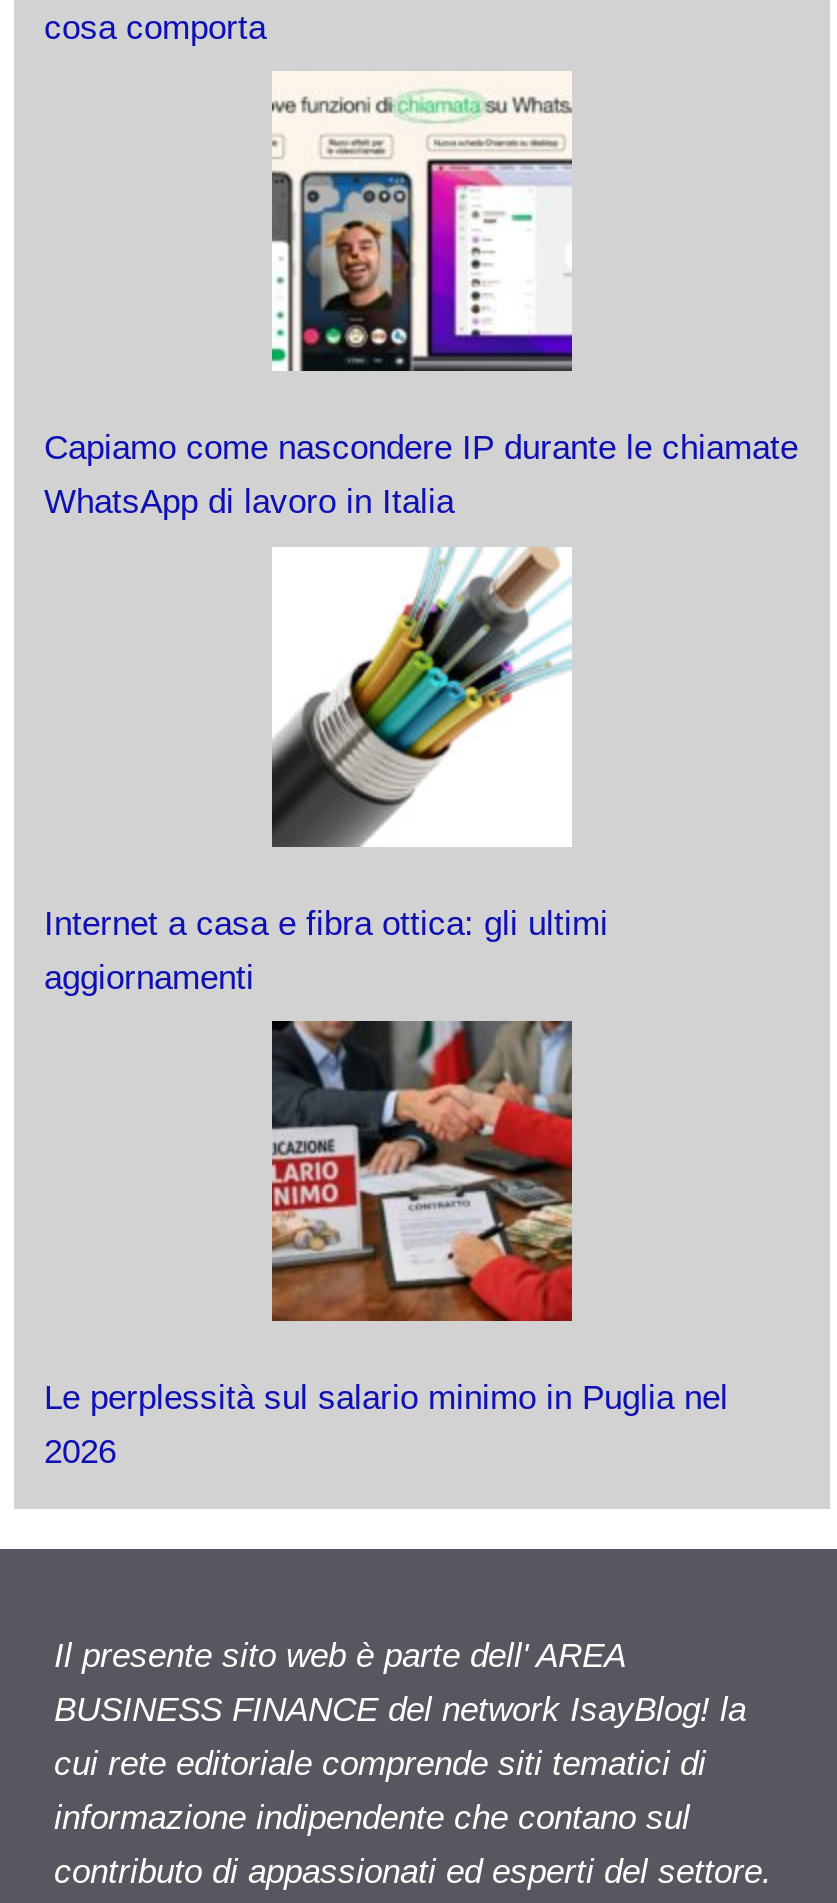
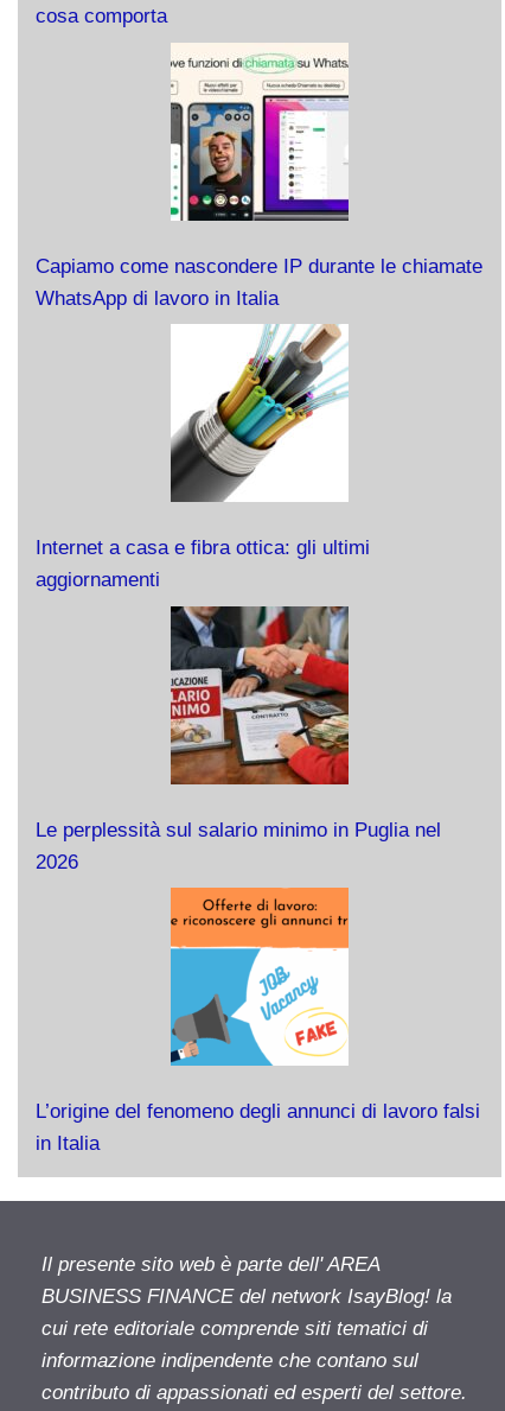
none -> [36,886,480,1155] [image] | L’origine del fenomeno degli annunci di lavoro falsi | in Italia

